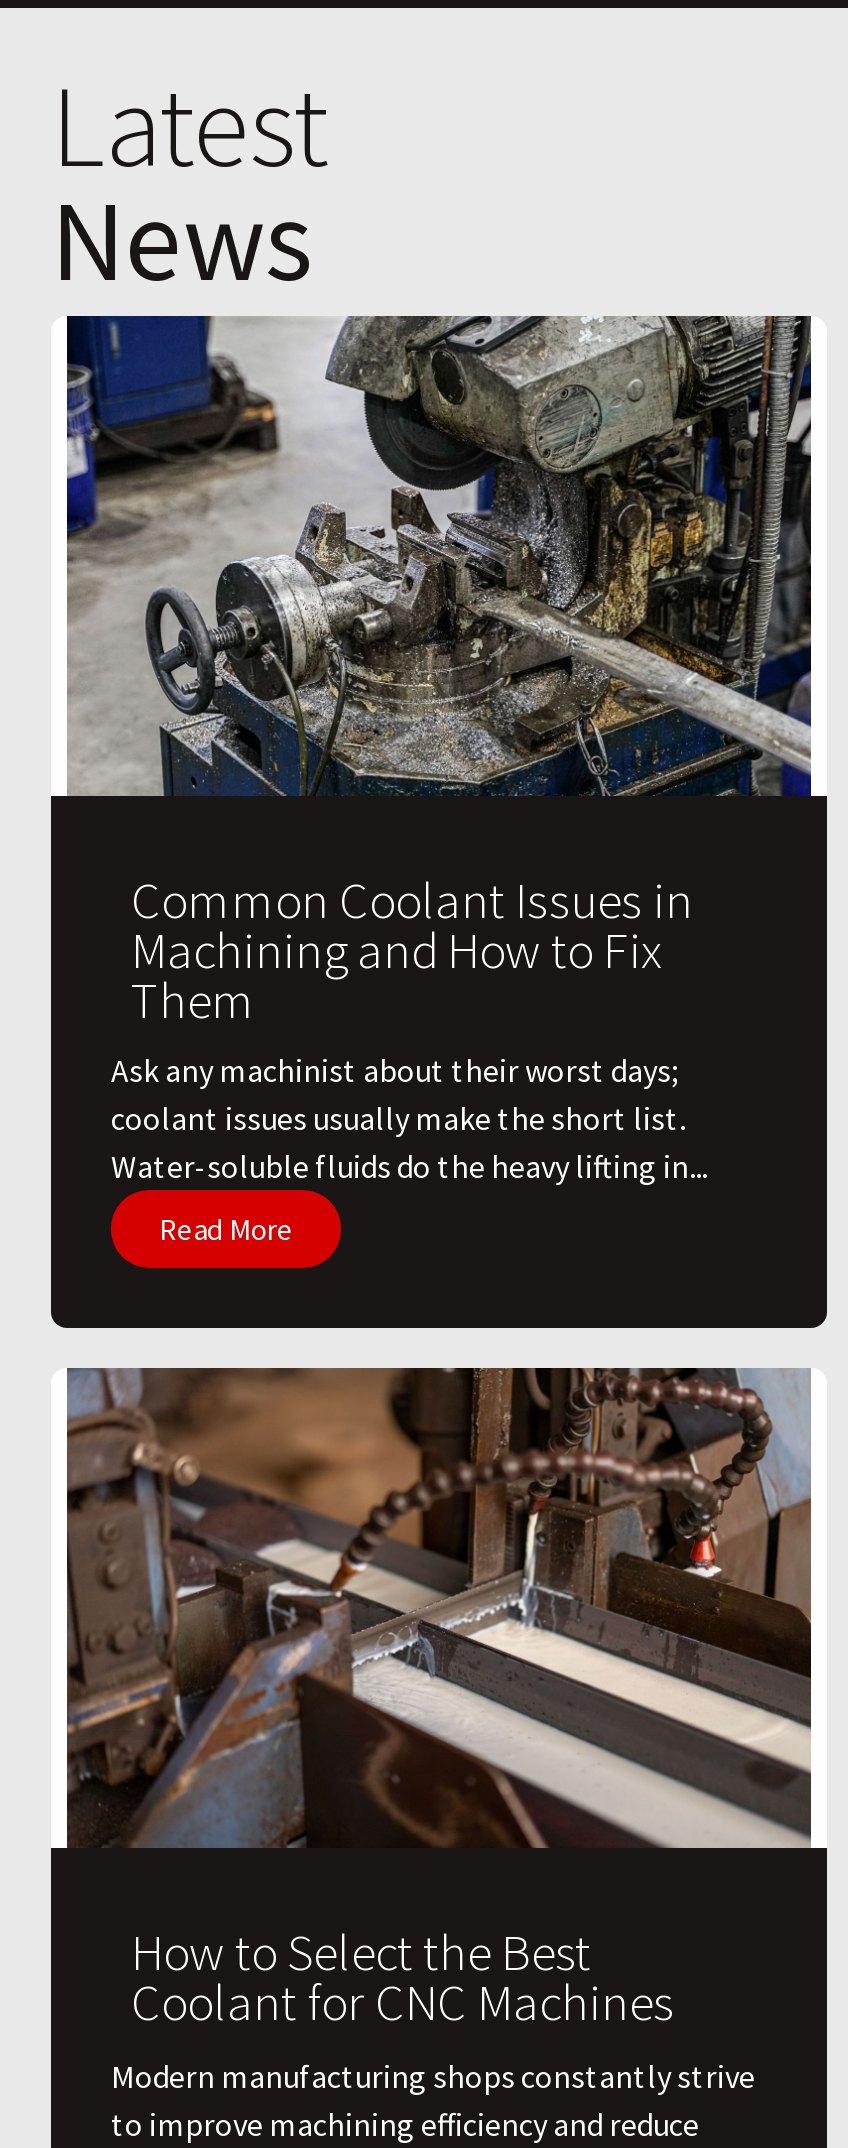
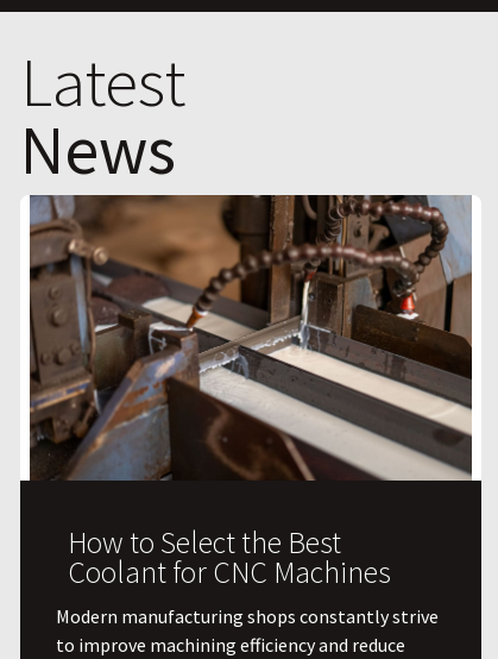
[67,316,813,1248] [image] | Common Coolant Issues in | Machining and How to Fix | Them | Ask any machinist about their worst days; | coolant issues usually make the short list. | Water-soluble fluids do the heavy lifting in... | Read More -> none

